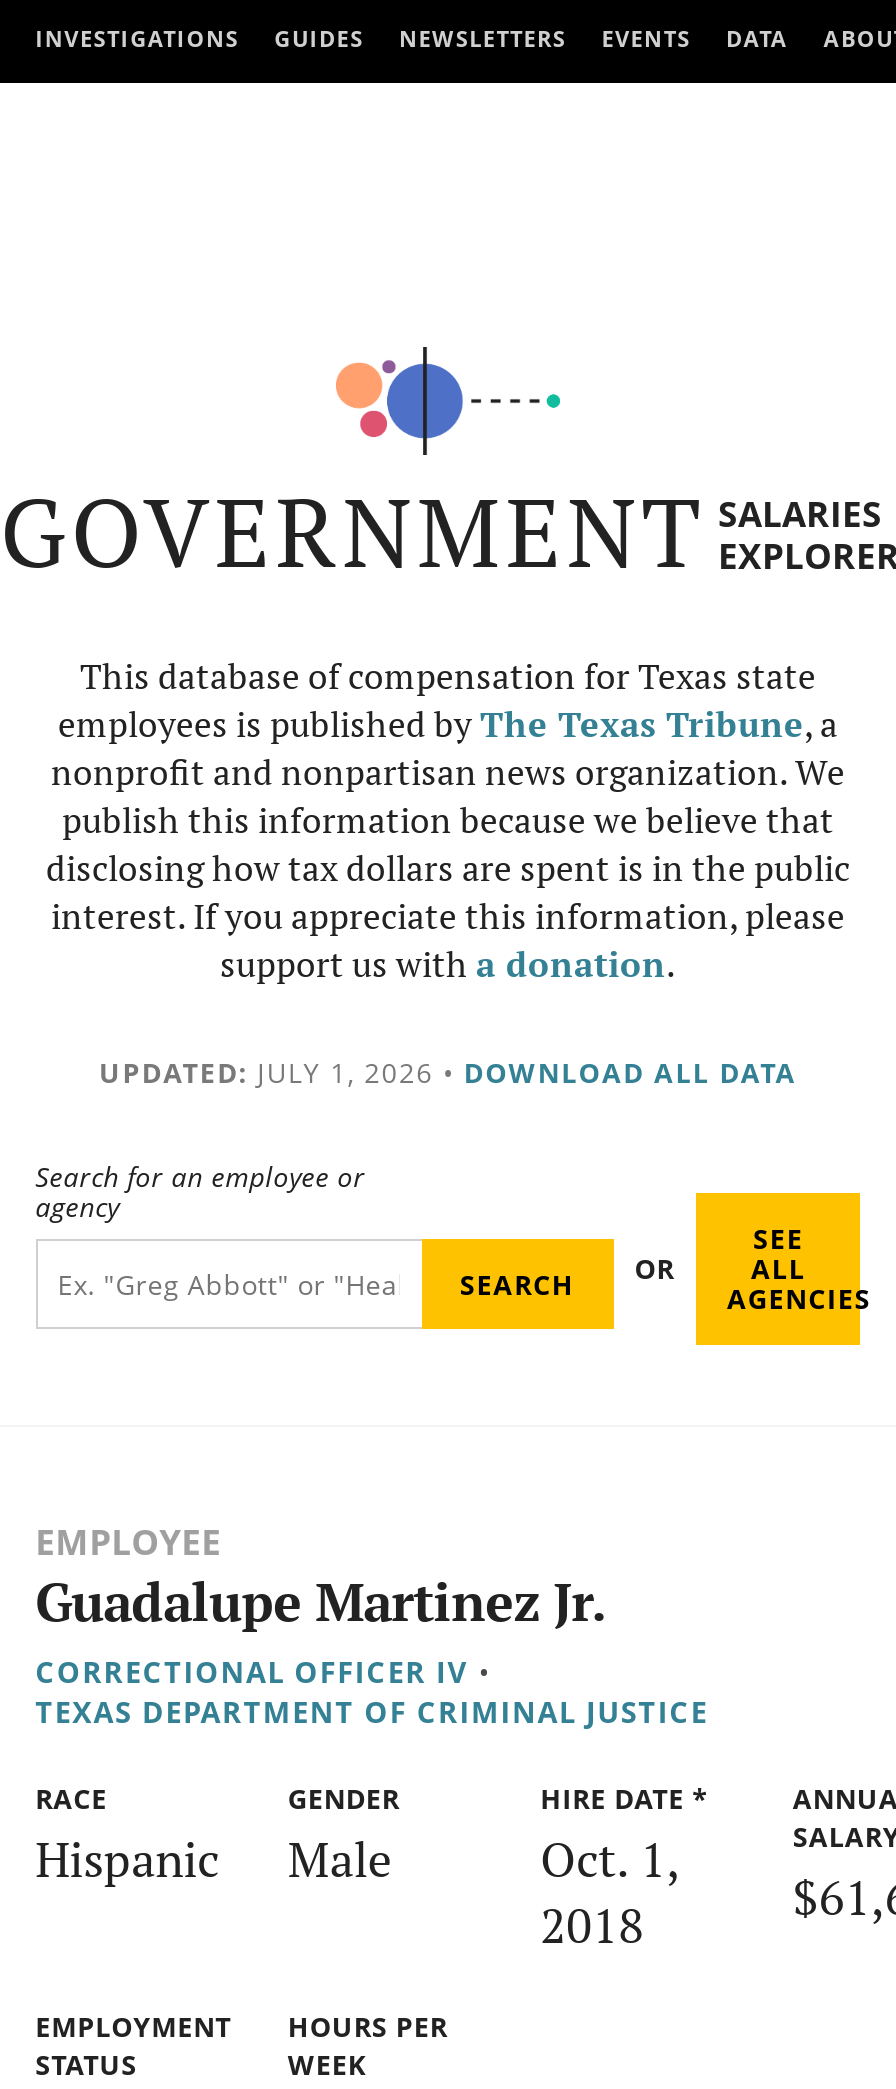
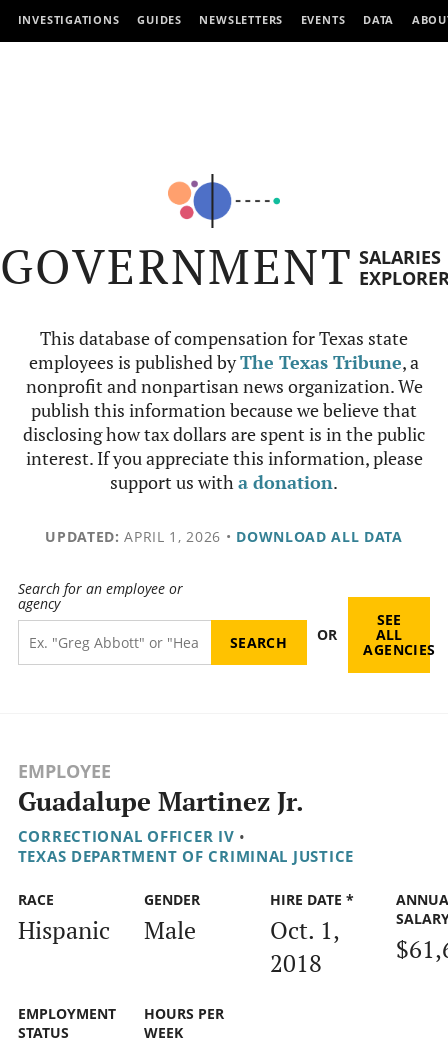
[99,1053,797,1091] UPDATED: JULY 1, 2026 • DOWNLOAD ALL DATA -> [45,527,403,546] UPDATED: APRIL 1, 2026 • DOWNLOAD ALL DATA

